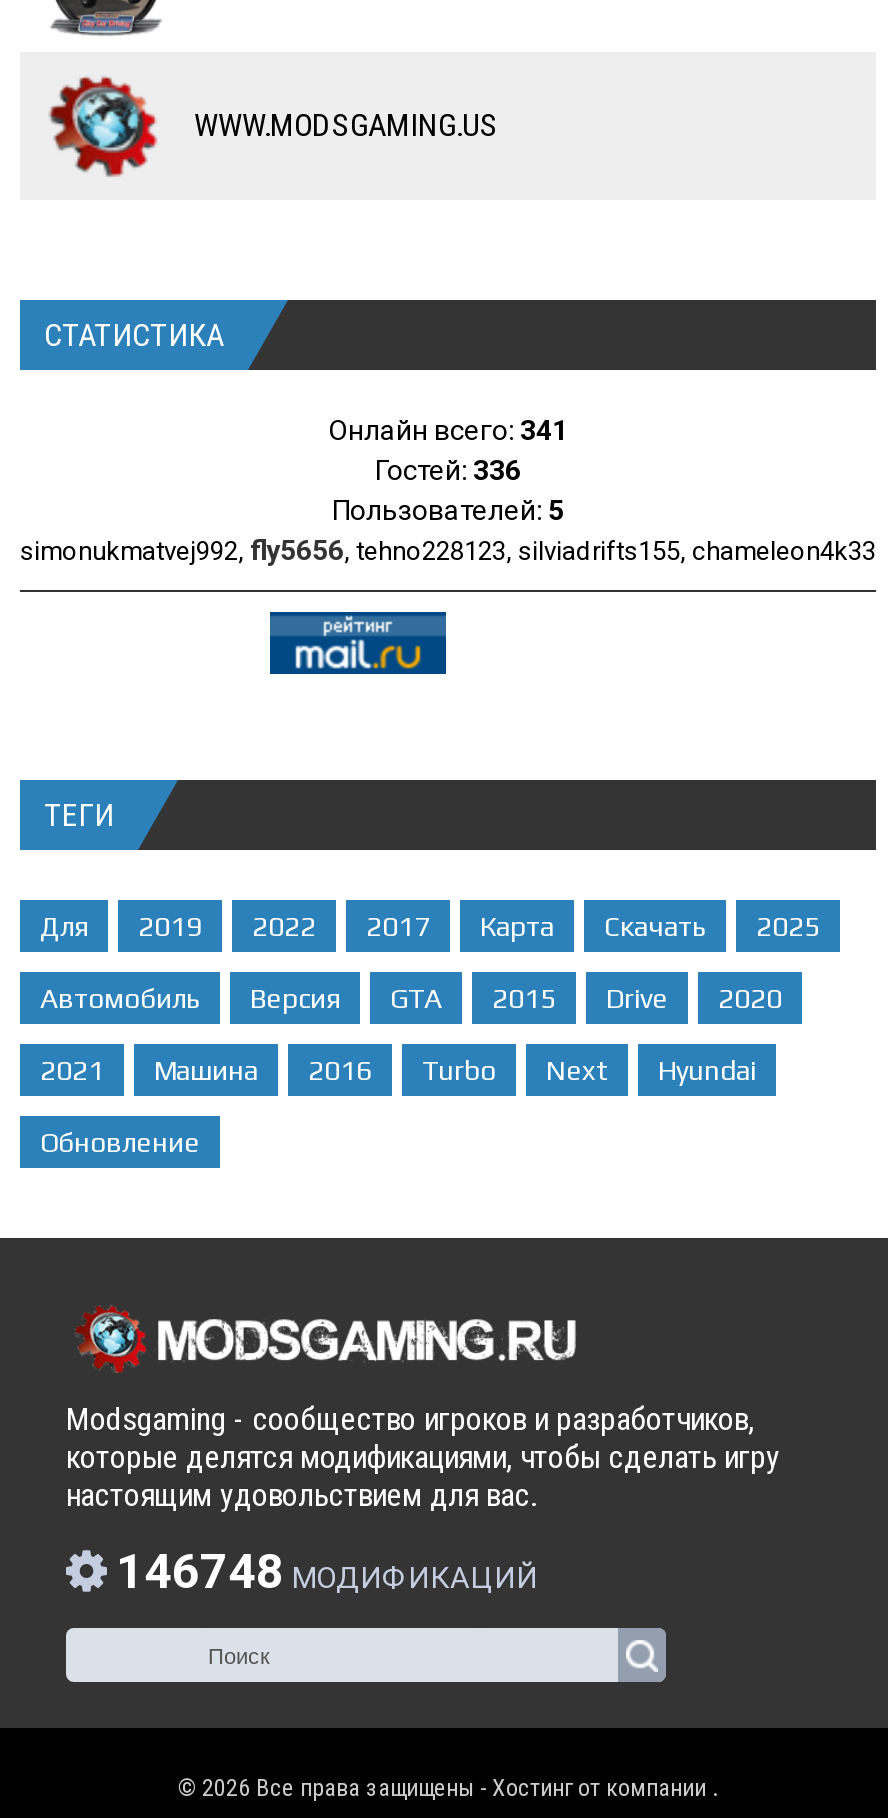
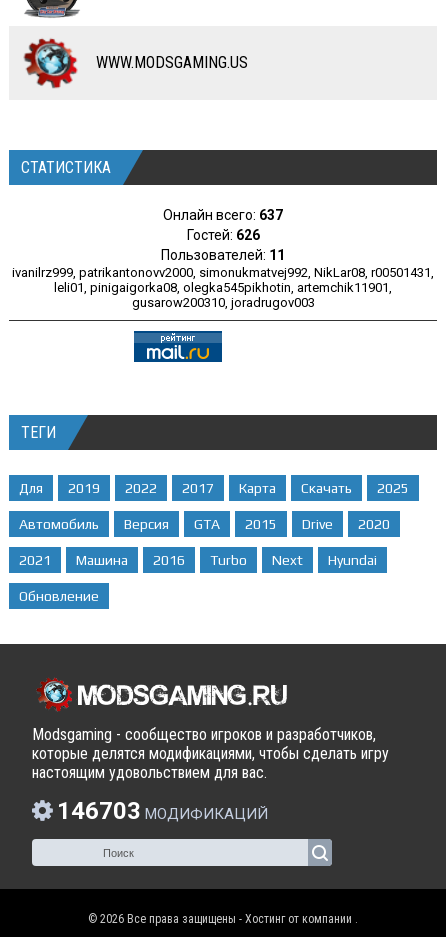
[20,415,876,567] Онлайн всего: 341 | Гостей: 336 | Пользователей: 5 | simonukmatvej992, fly5656, tehno228123, silviadrifts155, chameleon4k33 -> [12,207,434,310] Онлайн всего: 637 | Гостей: 626 | Пользователей: 11 | ivanilrz999, patrikantonovv2000, simonukmatvej992, NikLar08, r00501431, | leli01, pinigaigorka08, olegka545pikhotin, artemchik11901, | gusarow200310, joradrugov003
[116,1544,538,1600] 146748 МОДИФИКАЦИЙ -> [57,797,268,825] 146703 МОДИФИКАЦИЙ

